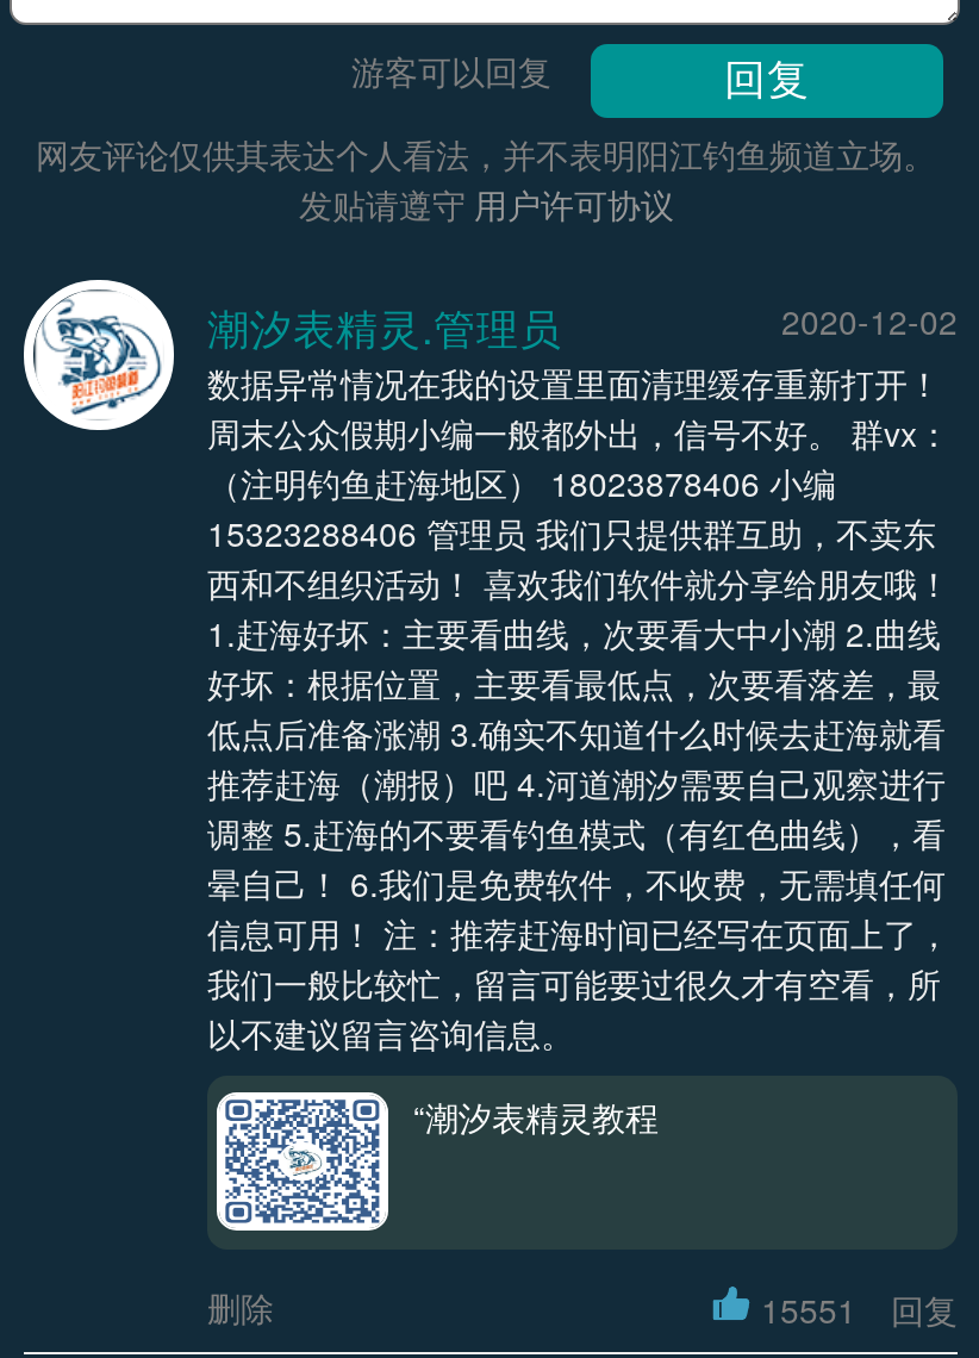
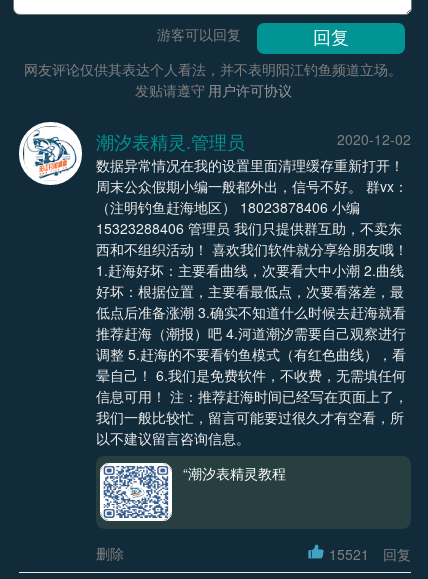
[761,1285,958,1333] 15551 回复 -> [328,544,411,564] 15521 回复

